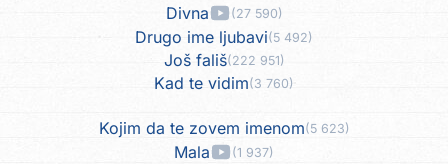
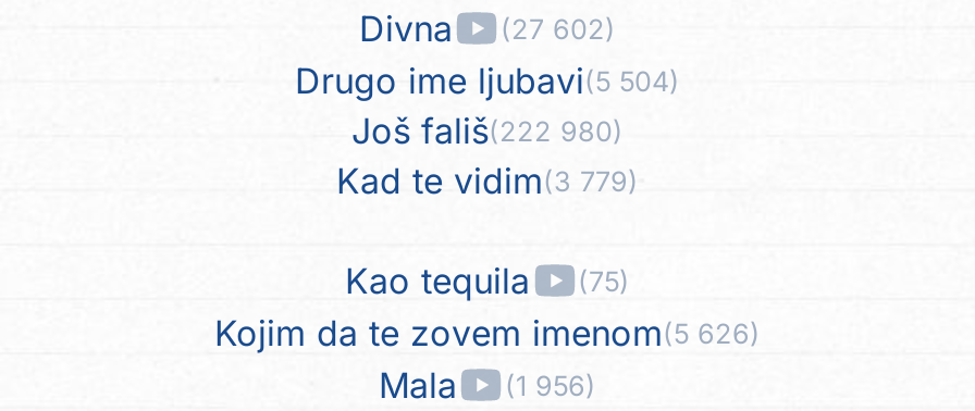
[135,6,313,93] (27 590) | Drugo ime ljubavi(5 492) | Još fališ(222 951) | Kad te vidim(3 760) -> [295,12,680,202] (27 602) | Drugo ime ljubavi(5 504) | Još fališ(222 980) | Kad te vidim(3 779)
[98,118,349,138] Kojim da te zovem imenom(5 623) -> [214,258,761,354] Kao tequila | (75) | Kojim da te zovem imenom(5 626)
[174,142,274,162] Mala (1 937) -> [379,363,596,406] Mala (1 956)

